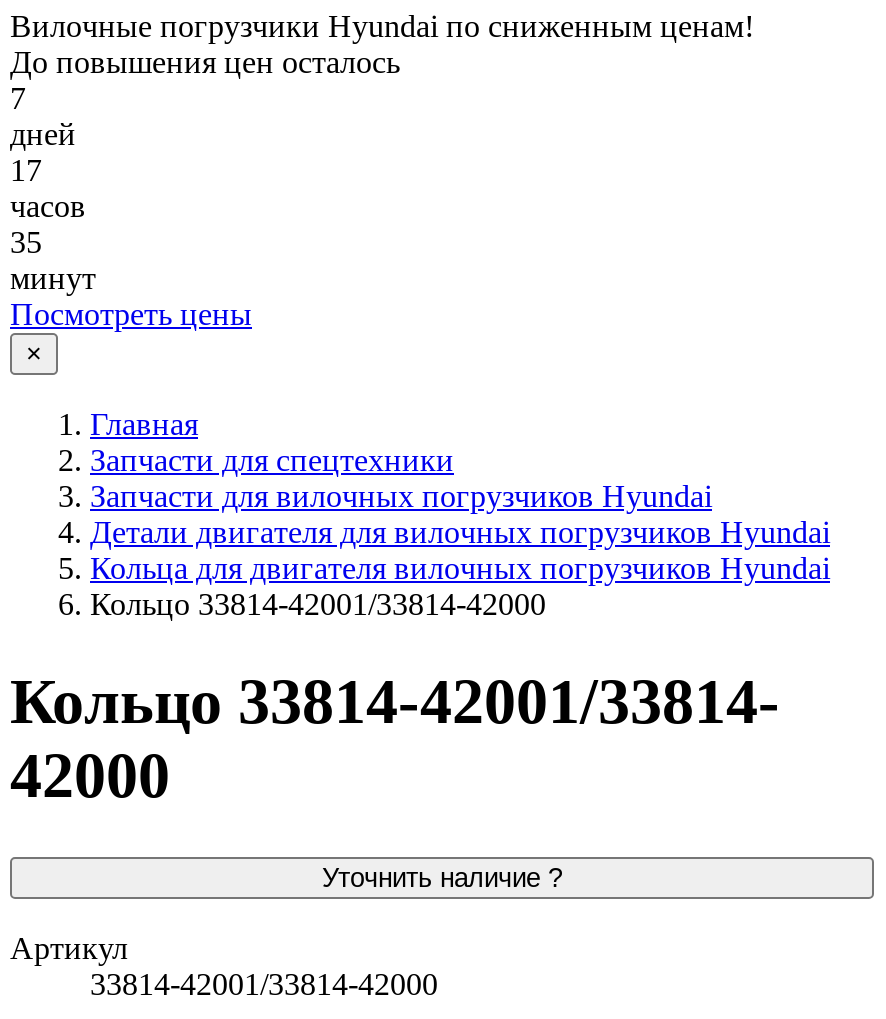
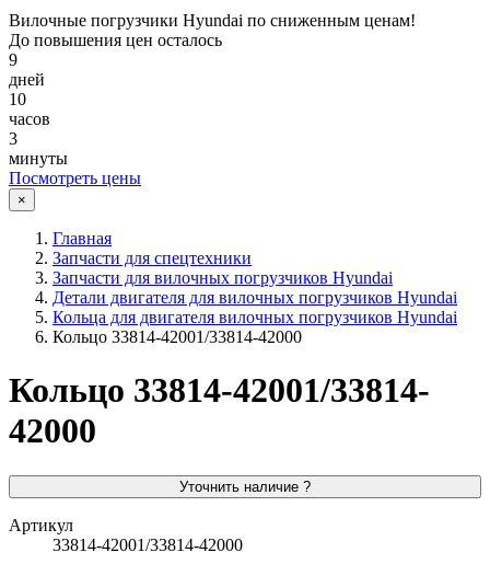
[10,81,26,115] 7 -> [9,50,17,69] 9
[10,153,42,187] 17 -> [9,90,26,108] 10
[10,225,96,295] 35 | минут -> [9,129,68,168] 3 | минуты

